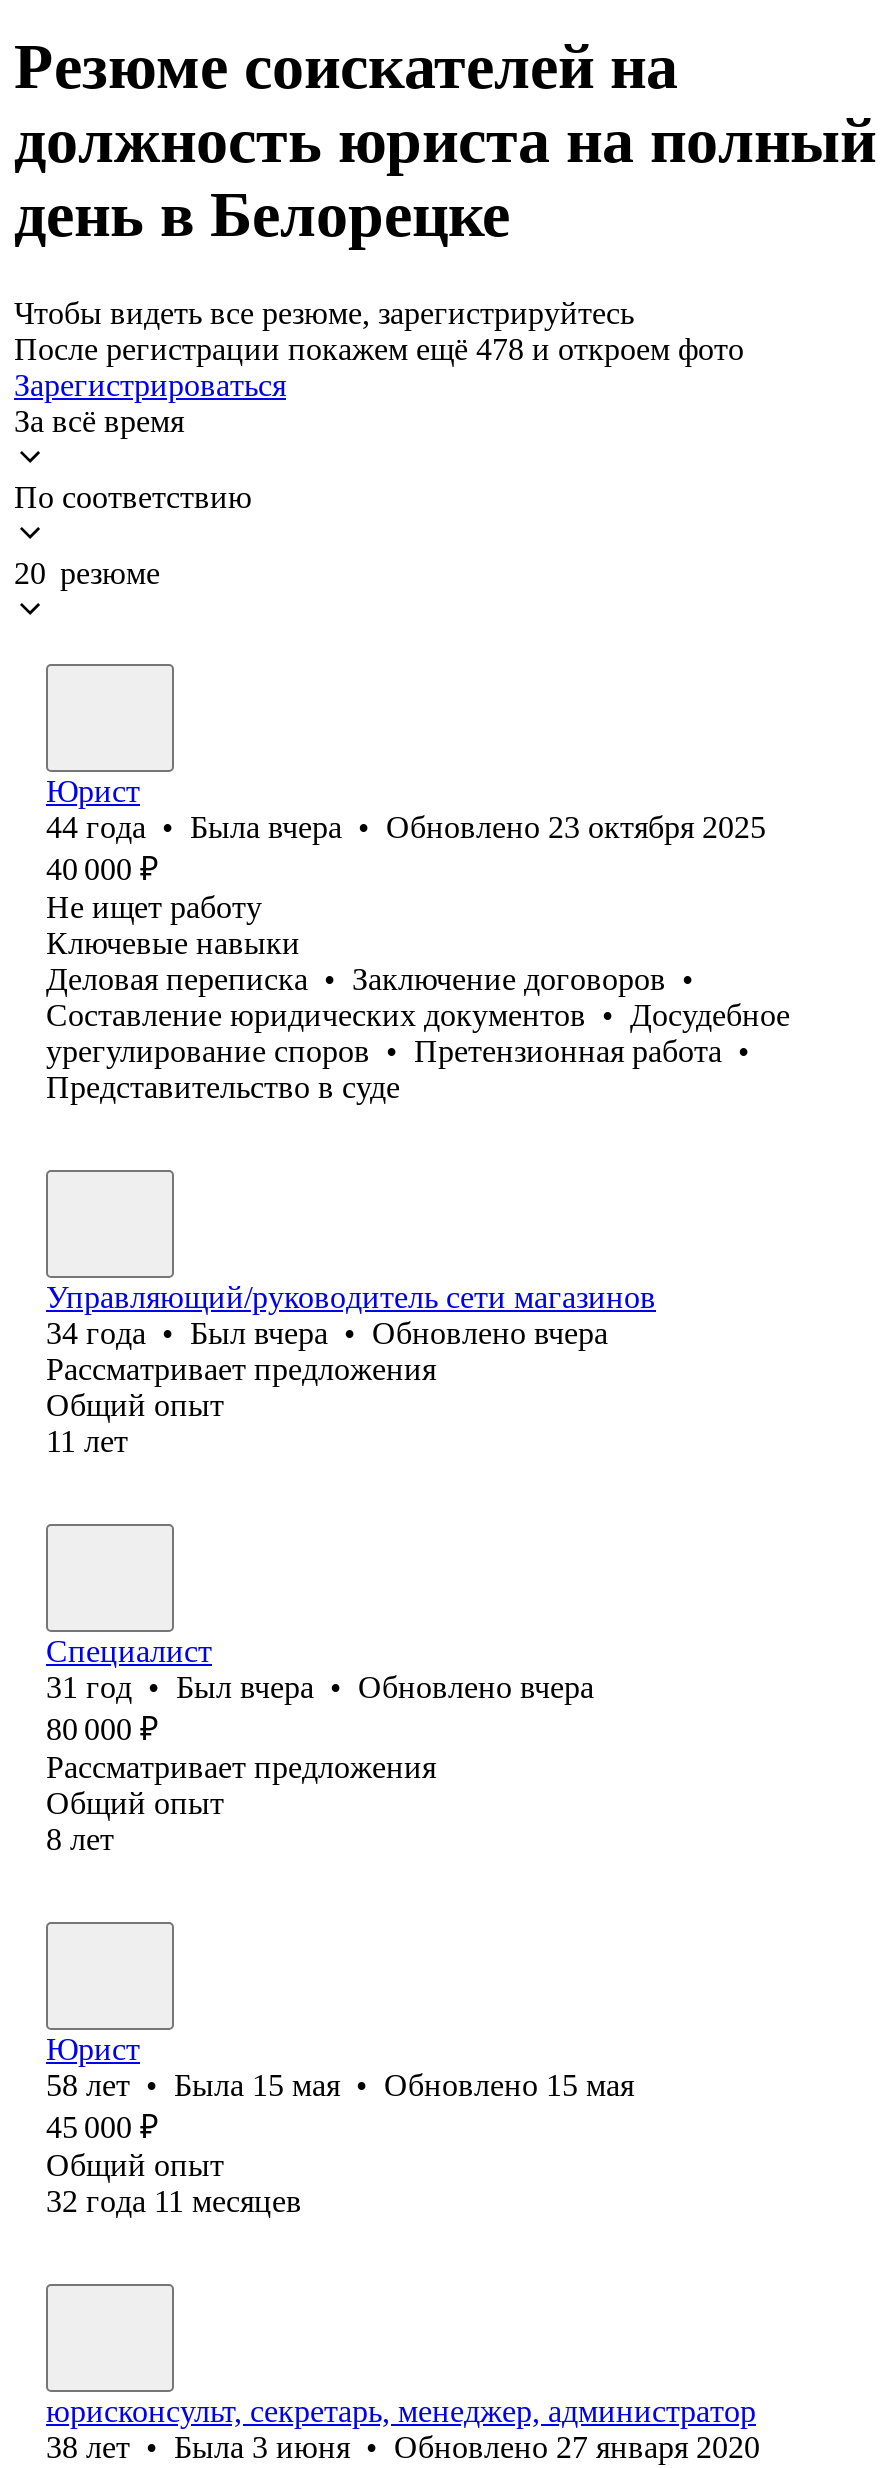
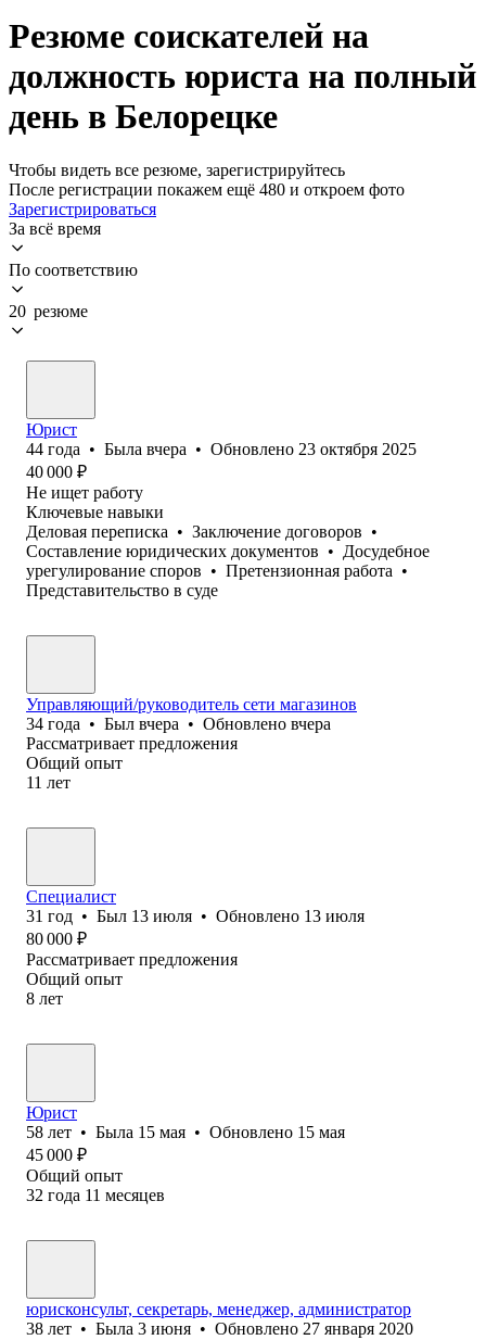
[14,332,744,366] После регистрации покажем ещё 478 и откроем фото -> [9,180,405,199] После регистрации покажем ещё 480 и откроем фото
[46,1670,594,1704] 31 год • Был вчера • Обновлено вчера -> [26,907,364,925] 31 год • Был 13 июля • Обновлено 13 июля

